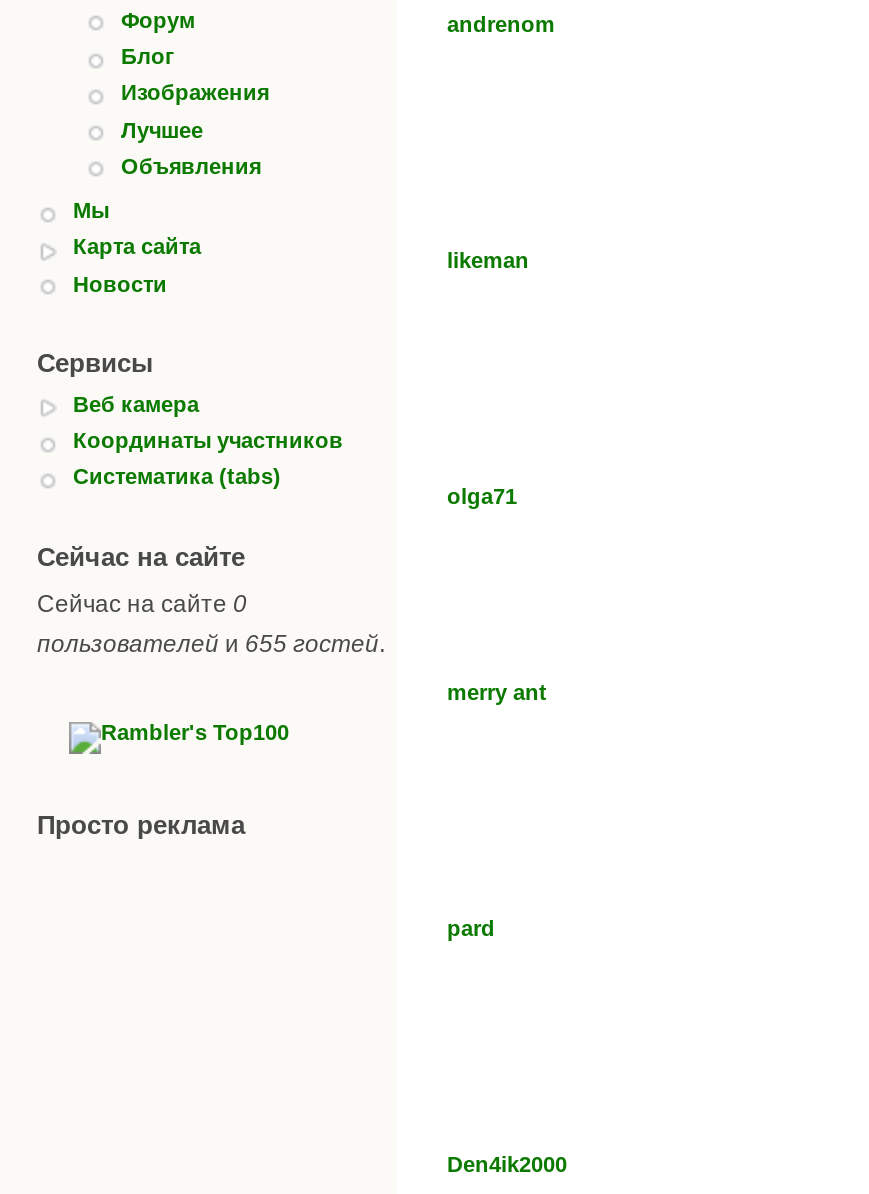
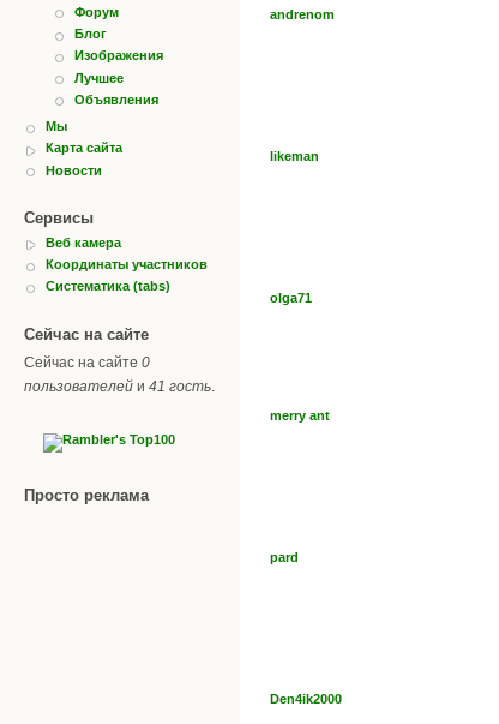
[37,629,385,657] пользователей и 655 гостей. -> [24,378,215,395] пользователей и 41 гость.

